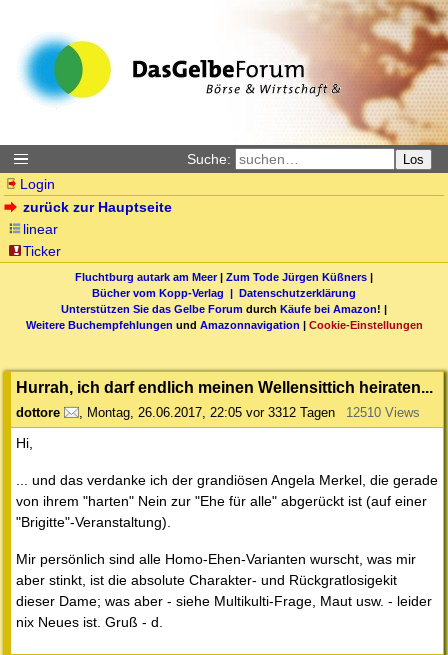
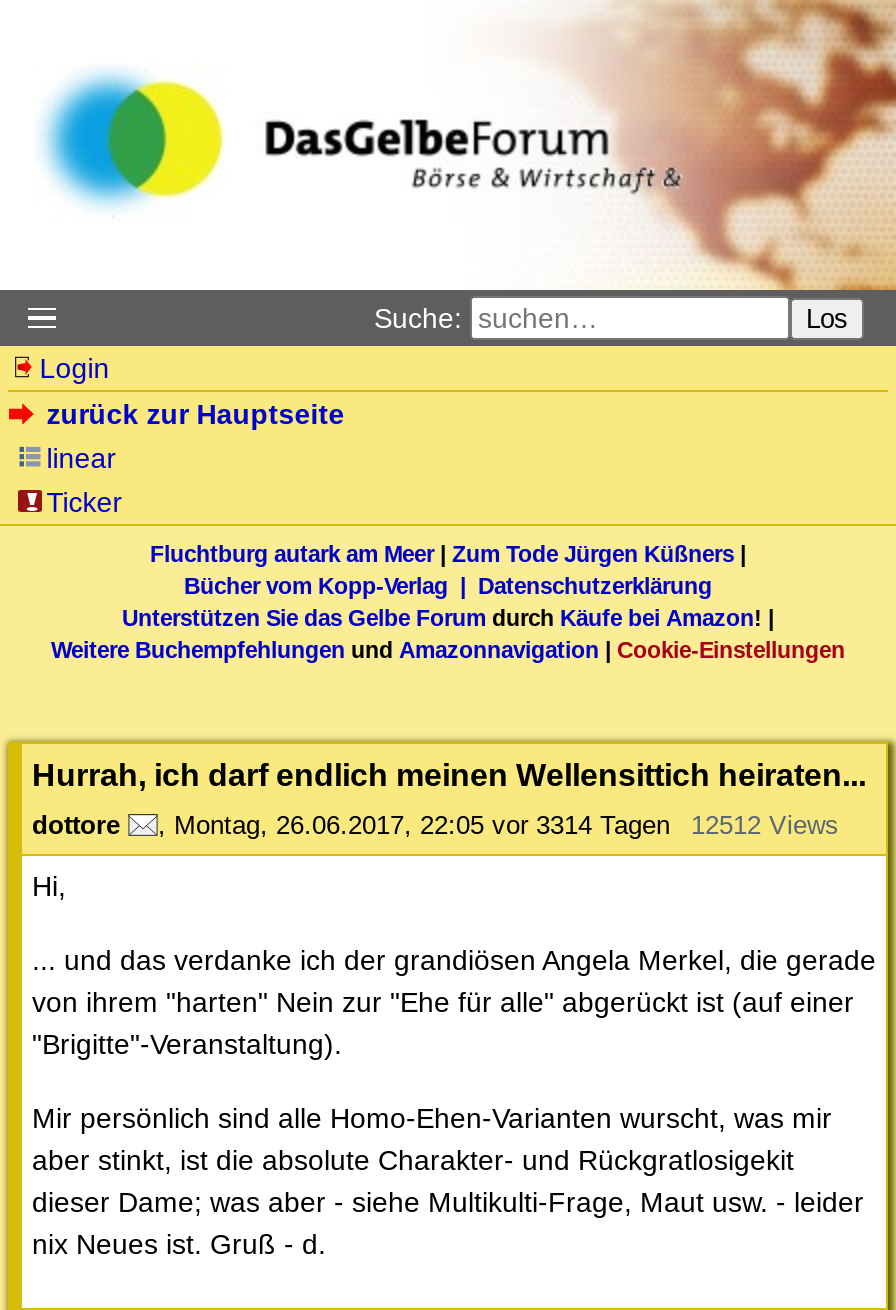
[79,405,335,420] , Montag, 26.06.2017, 22:05 vor 3312 Tagen -> [158,811,670,841] , Montag, 26.06.2017, 22:05 vor 3314 Tagen
[345,405,419,420] 12510 Views -> [691,811,839,841] 12512 Views

